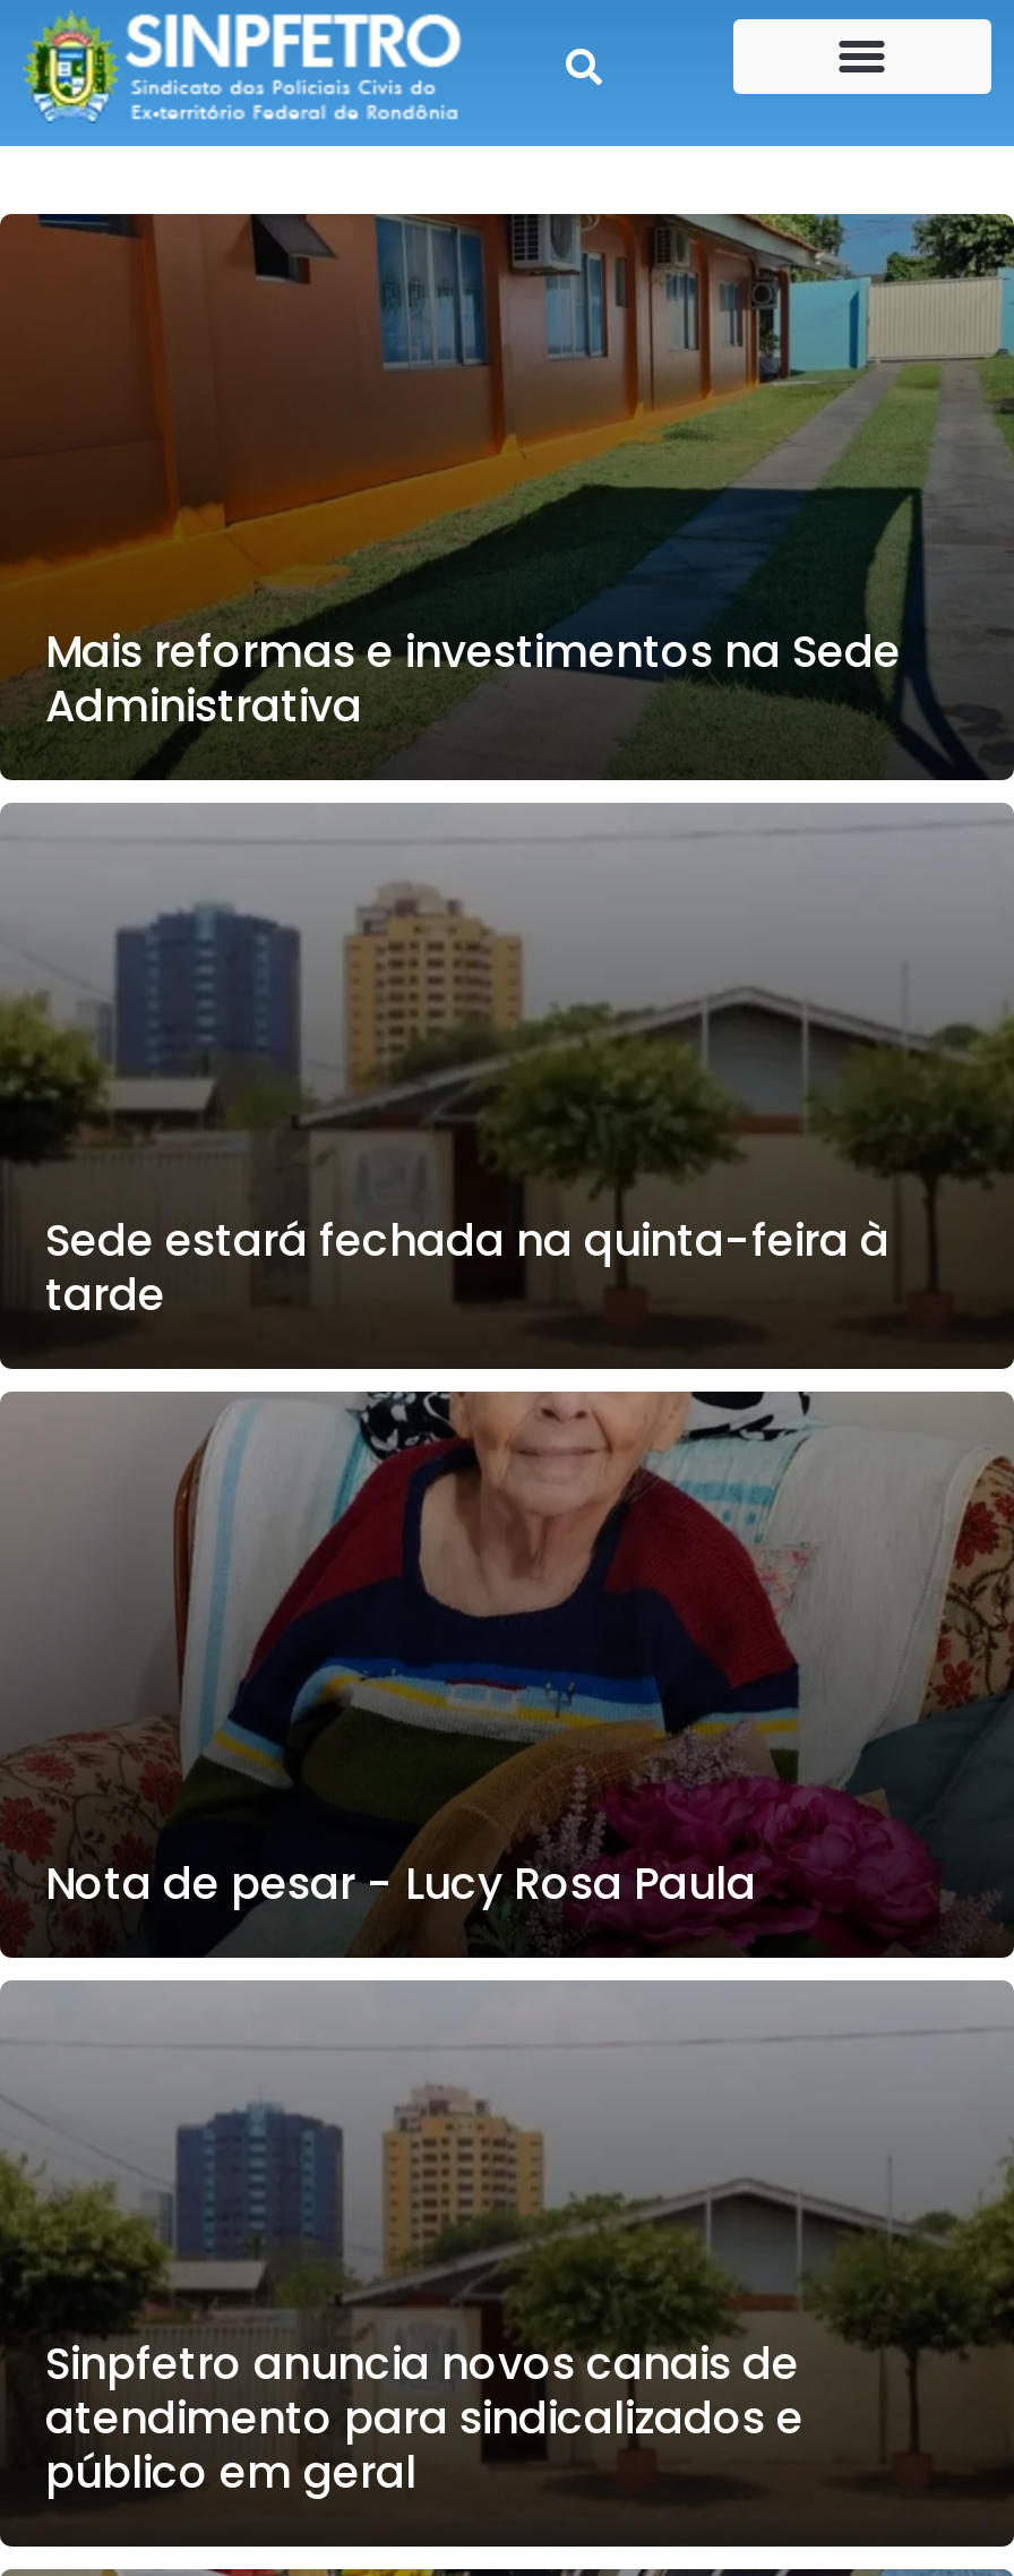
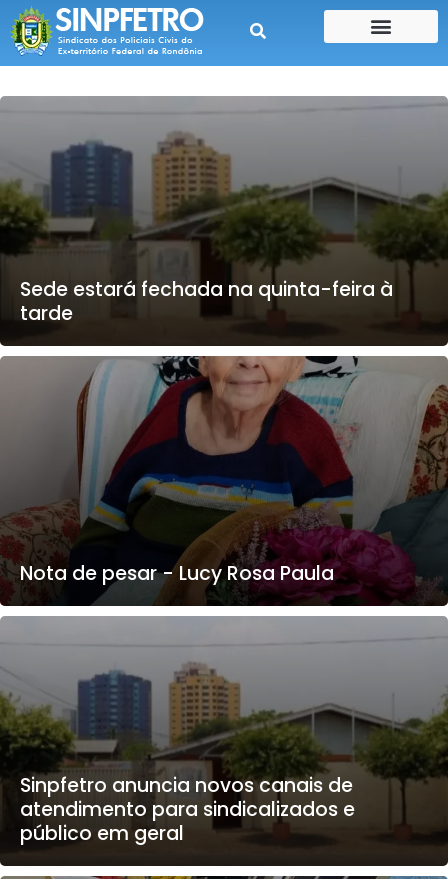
[7,214,1007,776] [image] | Mais reformas e investimentos na Sede | Administrativa -> none

